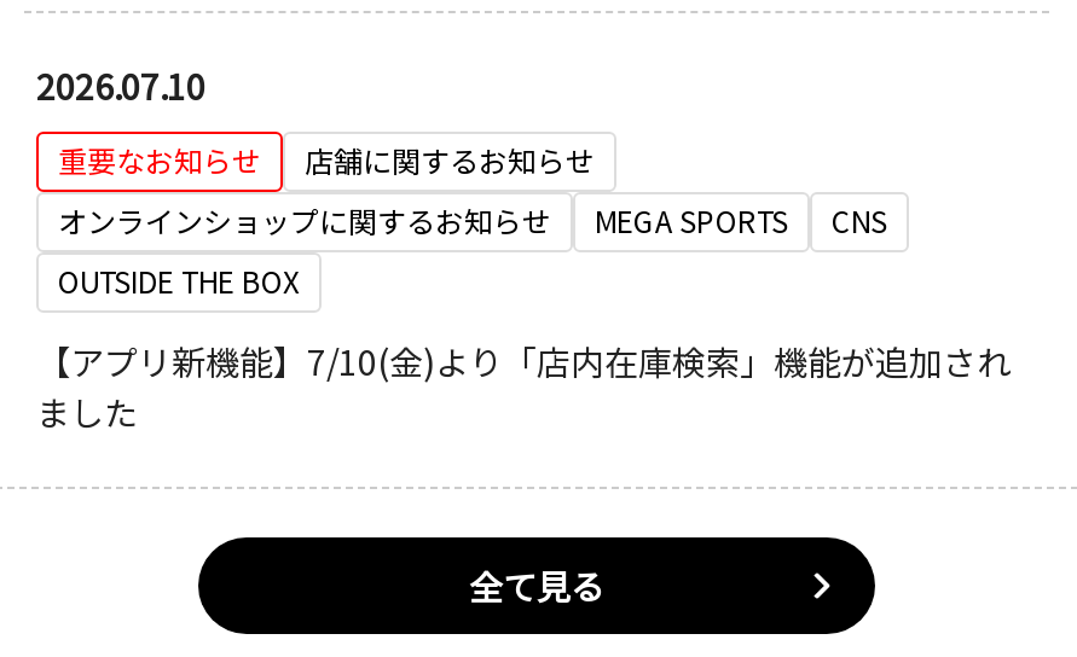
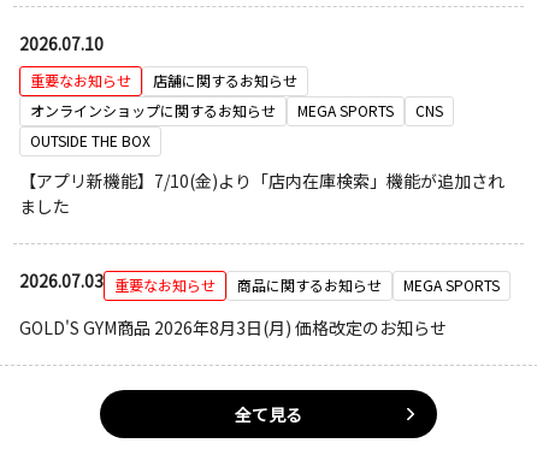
none -> [19,269,500,340] 2026.07.03 重要なお知らせ | 商品に関するお知らせ | MEGA SPORTS | GOLD'S GYM商品 2026年8月3日(月) 価格改定のお知らせ

